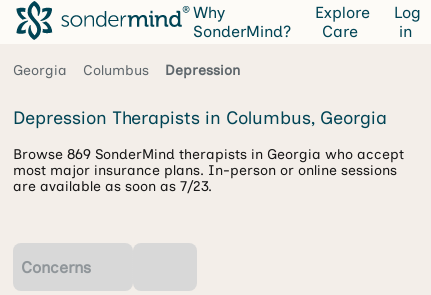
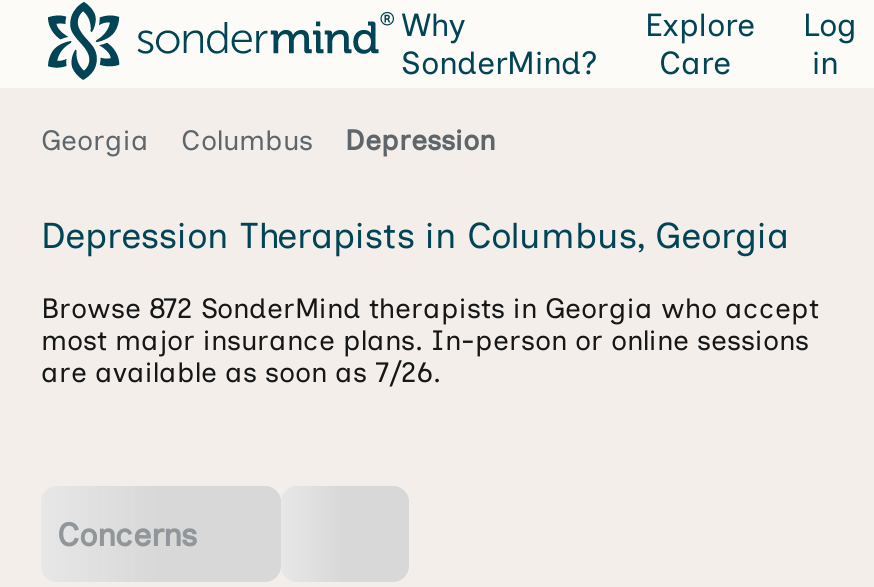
[13,146,404,163] Browse 869 SonderMind therapists in Georgia who accept -> [41,292,819,326] Browse 872 SonderMind therapists in Georgia who accept
[13,178,212,195] are available as soon as 7/23. -> [41,356,441,390] are available as soon as 7/26.

